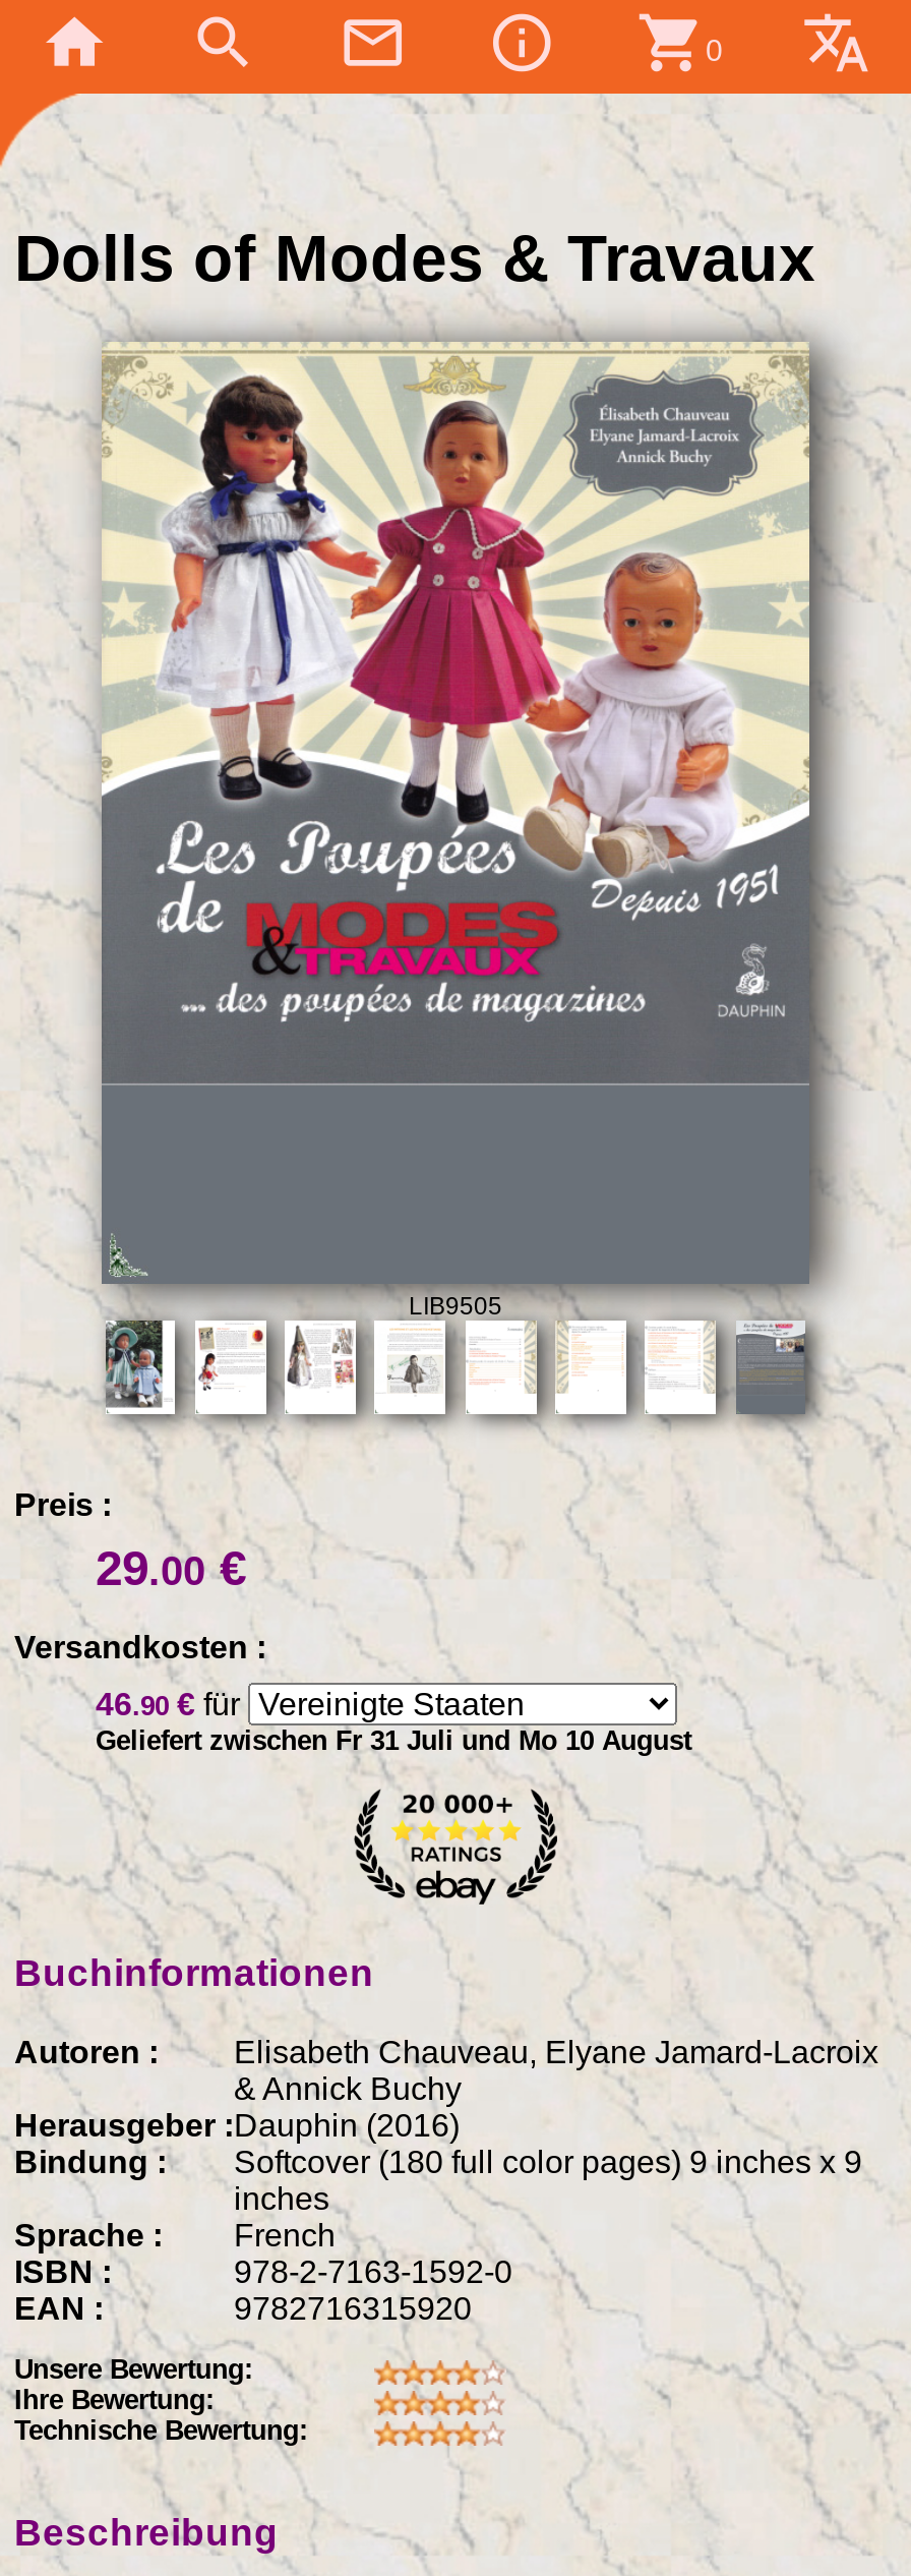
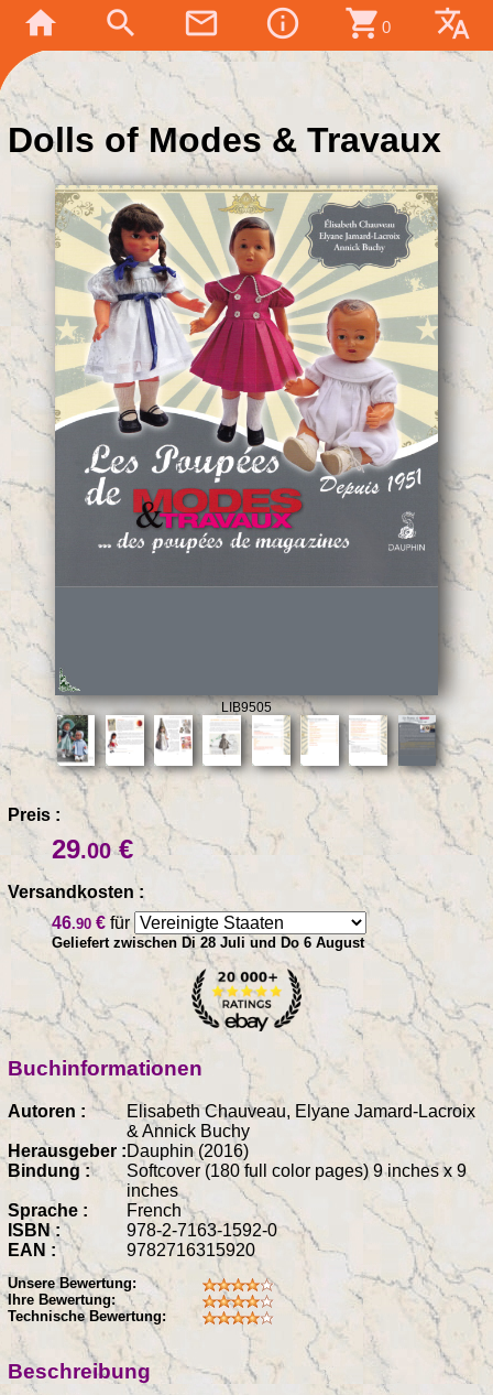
[96,1726,691,1756] Geliefert zwischen Fr 31 Juli und Mo 10 August -> [52,935,364,951] Geliefert zwischen Di 28 Juli und Do 6 August

